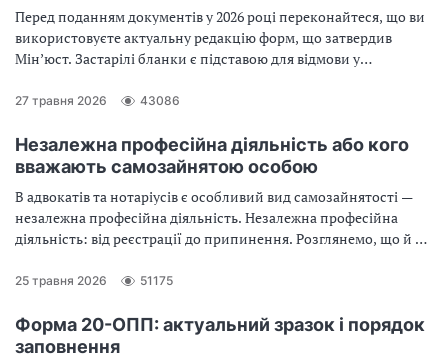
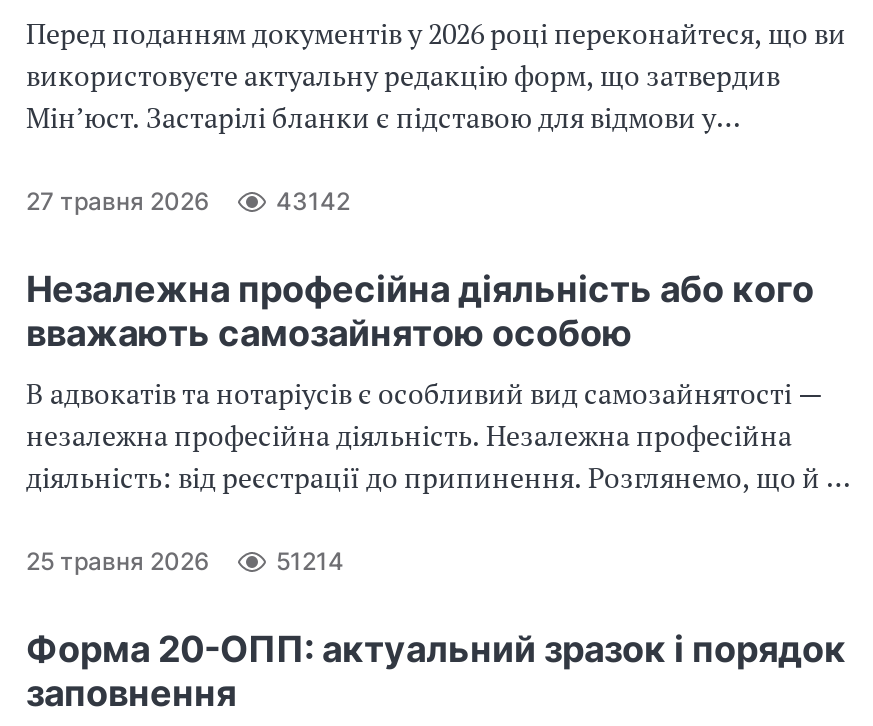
[140,93,180,108] 43086 -> [276,186,350,216] 43142
[140,273,173,288] 51175 -> [276,546,344,576] 51214

